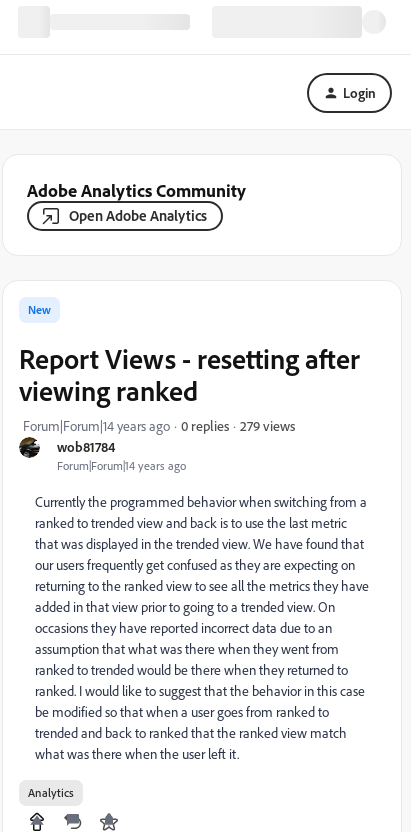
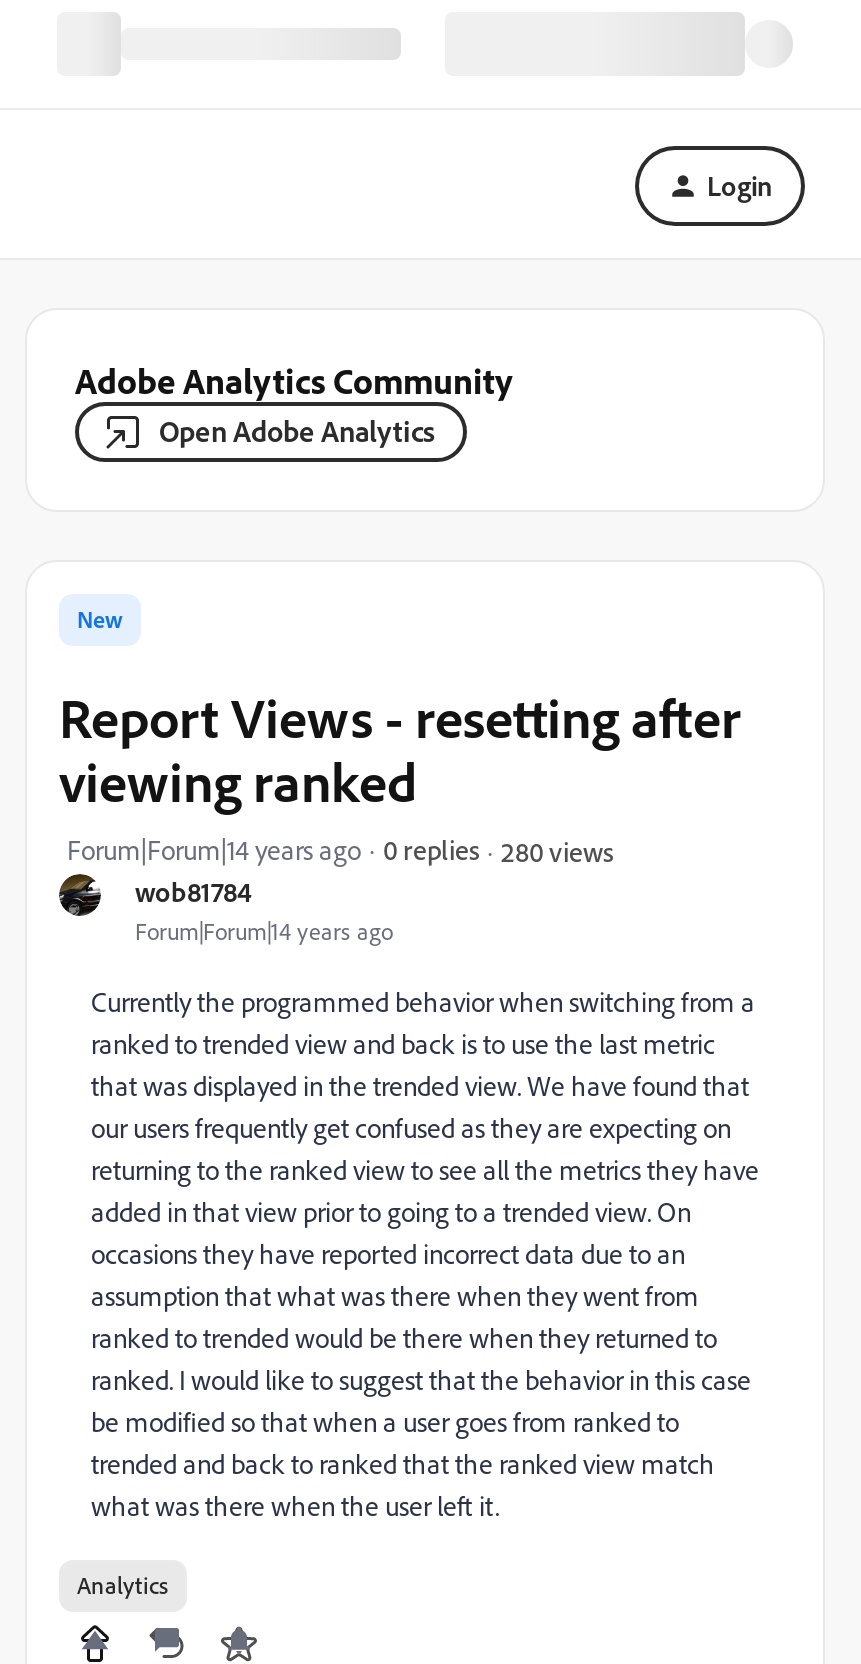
[240,416,295,433] 279 views -> [501,833,613,867] 280 views

